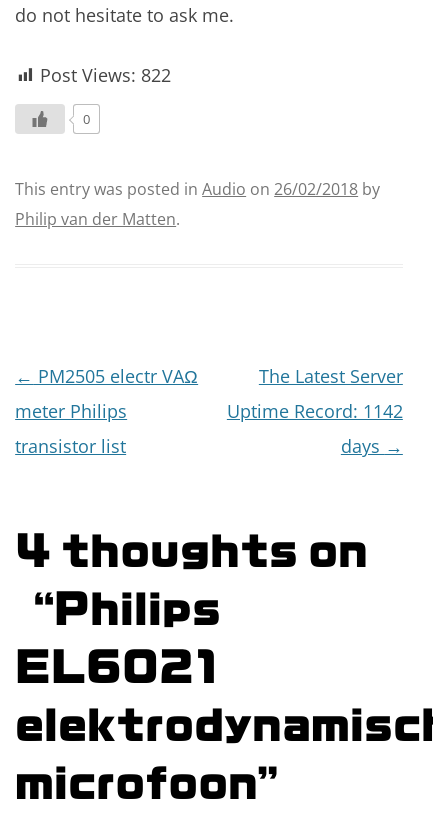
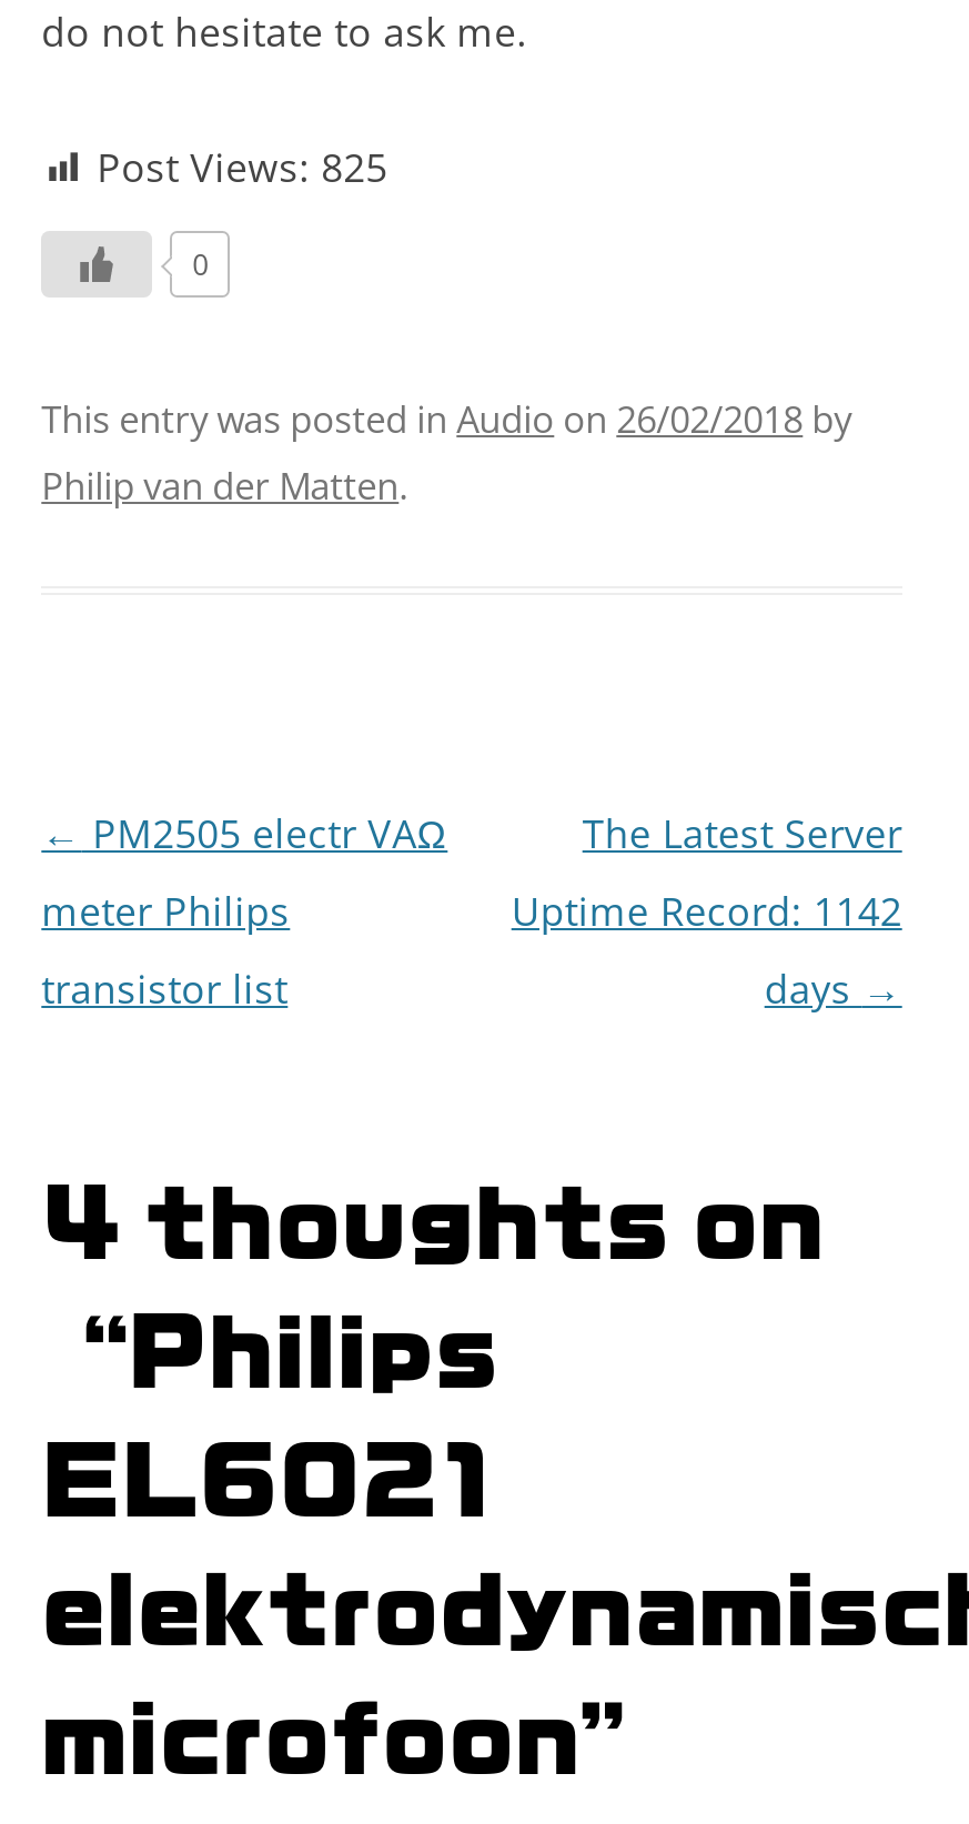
[40,63,171,87] Post Views: 822 -> [97,139,388,193] Post Views: 825

